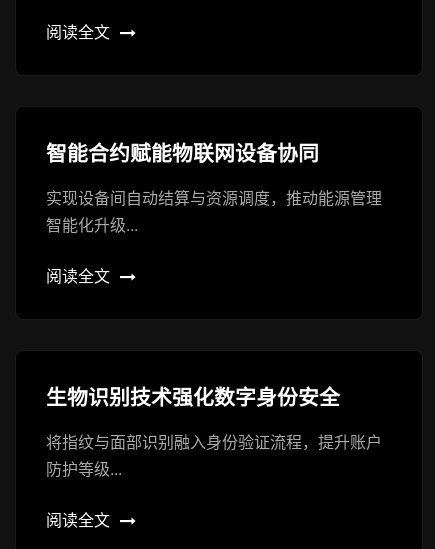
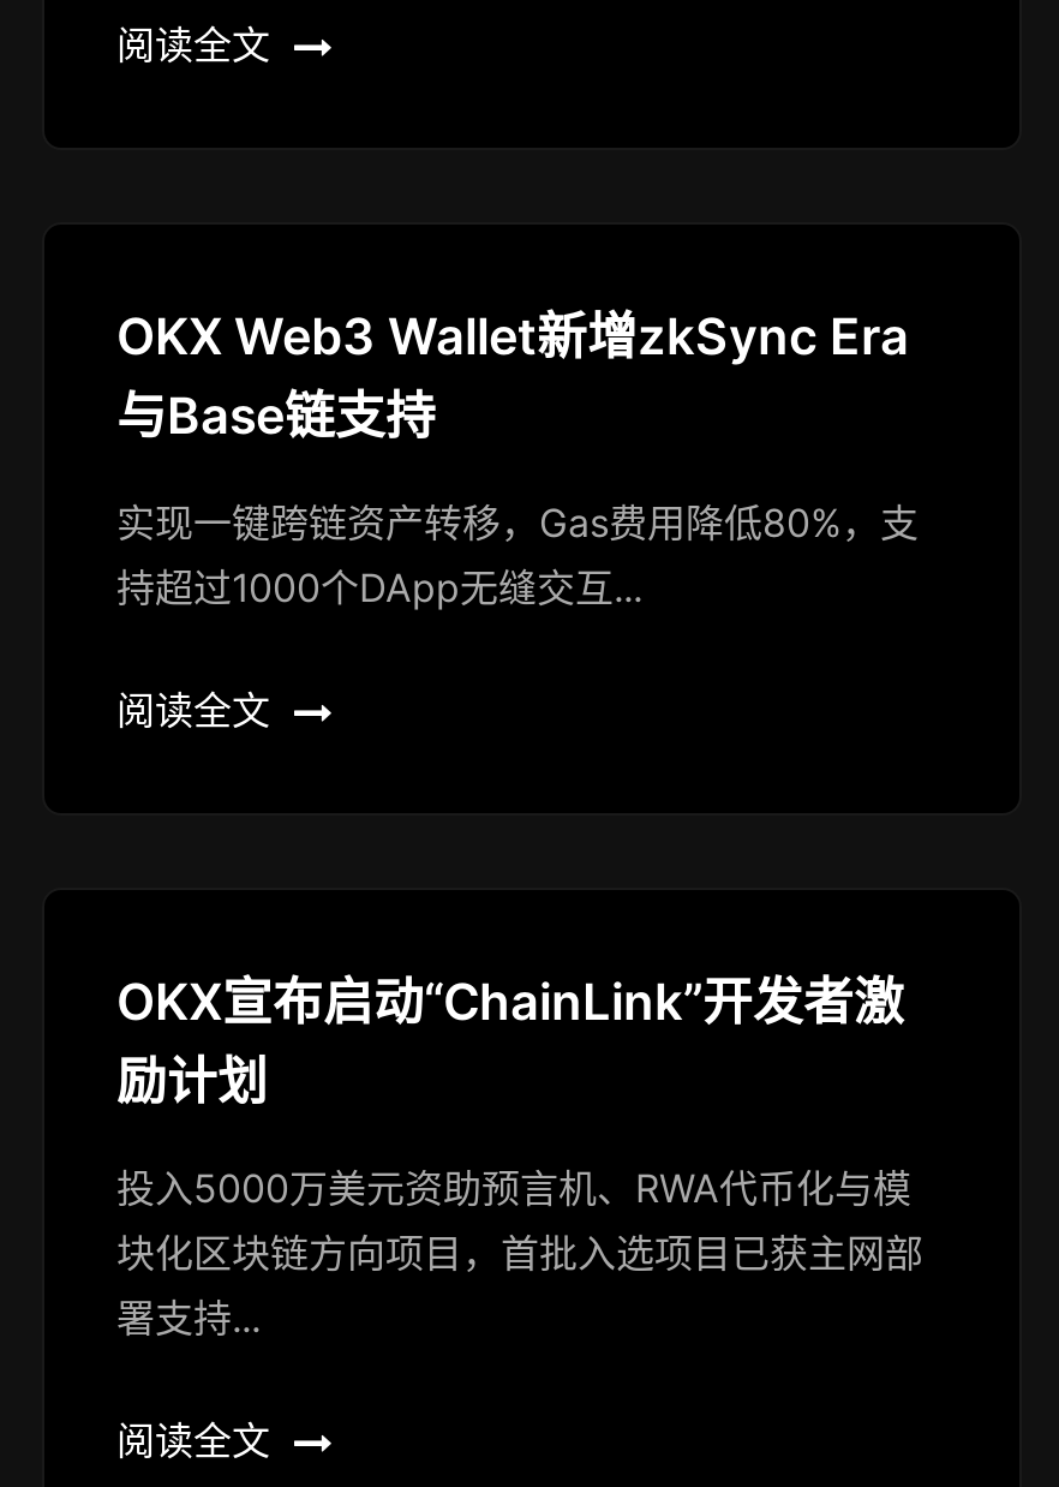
[46,141,319,166] 智能合约赋能物联网设备协同 -> [116,307,909,446] OKX Web3 Wallet新增zkSync Era | 与Base链支持
[46,188,382,235] 实现设备间自动结算与资源调度，推动能源管理 | 智能化升级... -> [116,499,919,612] 实现一键跨链资产转移，Gas费用降低80%，支 | 持超过1000个DApp无缝交互...
[46,385,340,410] 生物识别技术强化数字身份安全 -> [116,972,904,1112] OKX宣布启动“ChainLink”开发者激 | 励计划
[46,432,382,479] 将指纹与面部识别融入身份验证流程，提升账户 | 防护等级... -> [116,1164,923,1342] 投入5000万美元资助预言机、RWA代币化与模 | 块化区块链方向项目，首批入选项目已获主网部 | 署支持...

